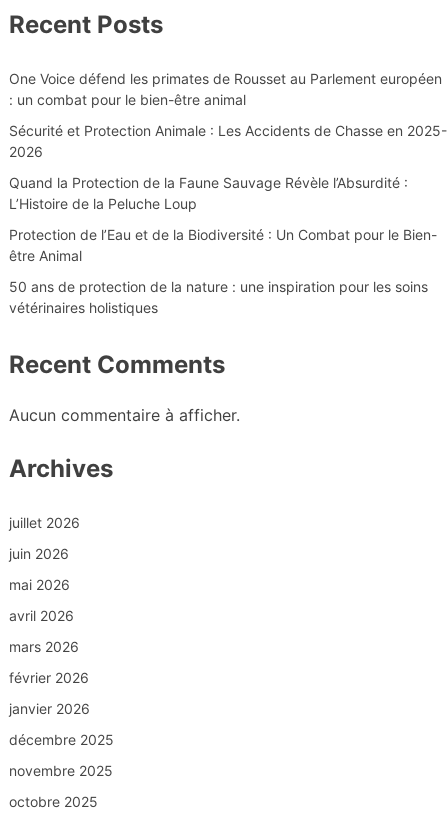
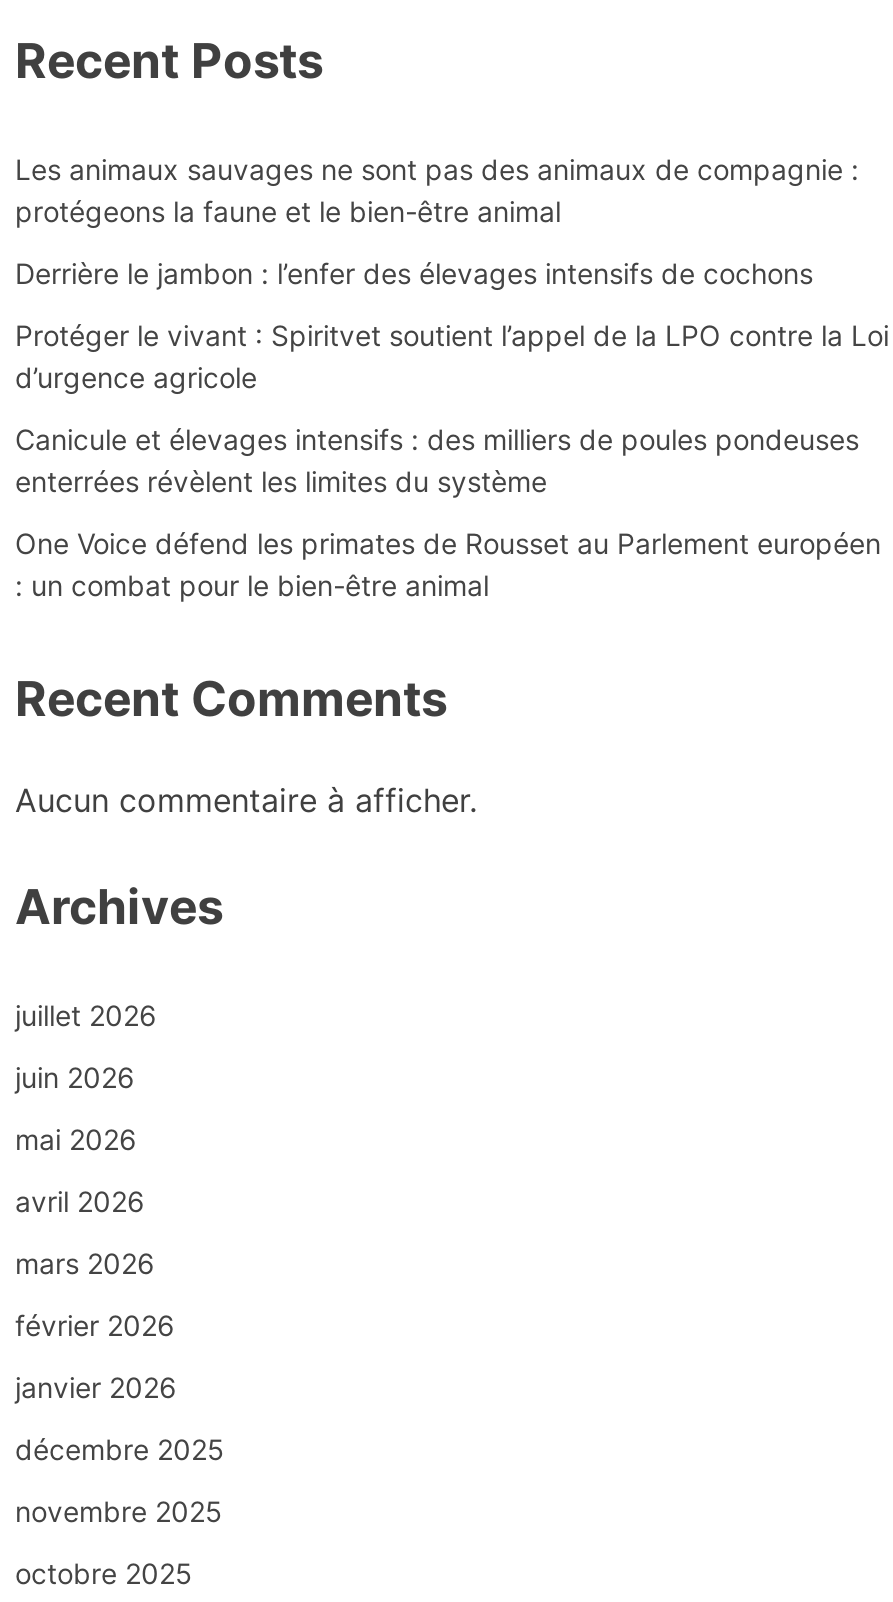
none -> [15,152,889,498] Les animaux sauvages ne sont pas des animaux de compagnie : | protégeons la faune et le bien-être animal | Derrière le jambon : l’enfer des élevages intensifs de cochons | Protéger le vivant : Spiritvet soutient l’appel de la LPO contre la Loi | d’urgence agricole | Canicule et élevages intensifs : des milliers de poules pondeuses | enterrées révèlent les limites du système
moved [9,70,442,108] -> [15,526,881,602]: One Voice défend les primates de Rousset au Parlement européen | : un combat pour le bien-être animal
[9,122,447,316] Sécurité et Protection Animale : Les Accidents de Chasse en 2025- | 2026 | Quand la Protection de la Faune Sauvage Révèle l’Absurdité : | L’Histoire de la Peluche Loup | Protection de l’Eau et de la Biodiversité : Un Combat pour le Bien- | être Animal | 50 ans de protection de la nature : une inspiration pour les soins | vétérinaires holistiques -> none

